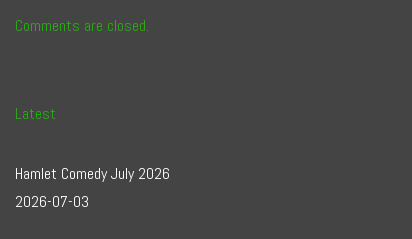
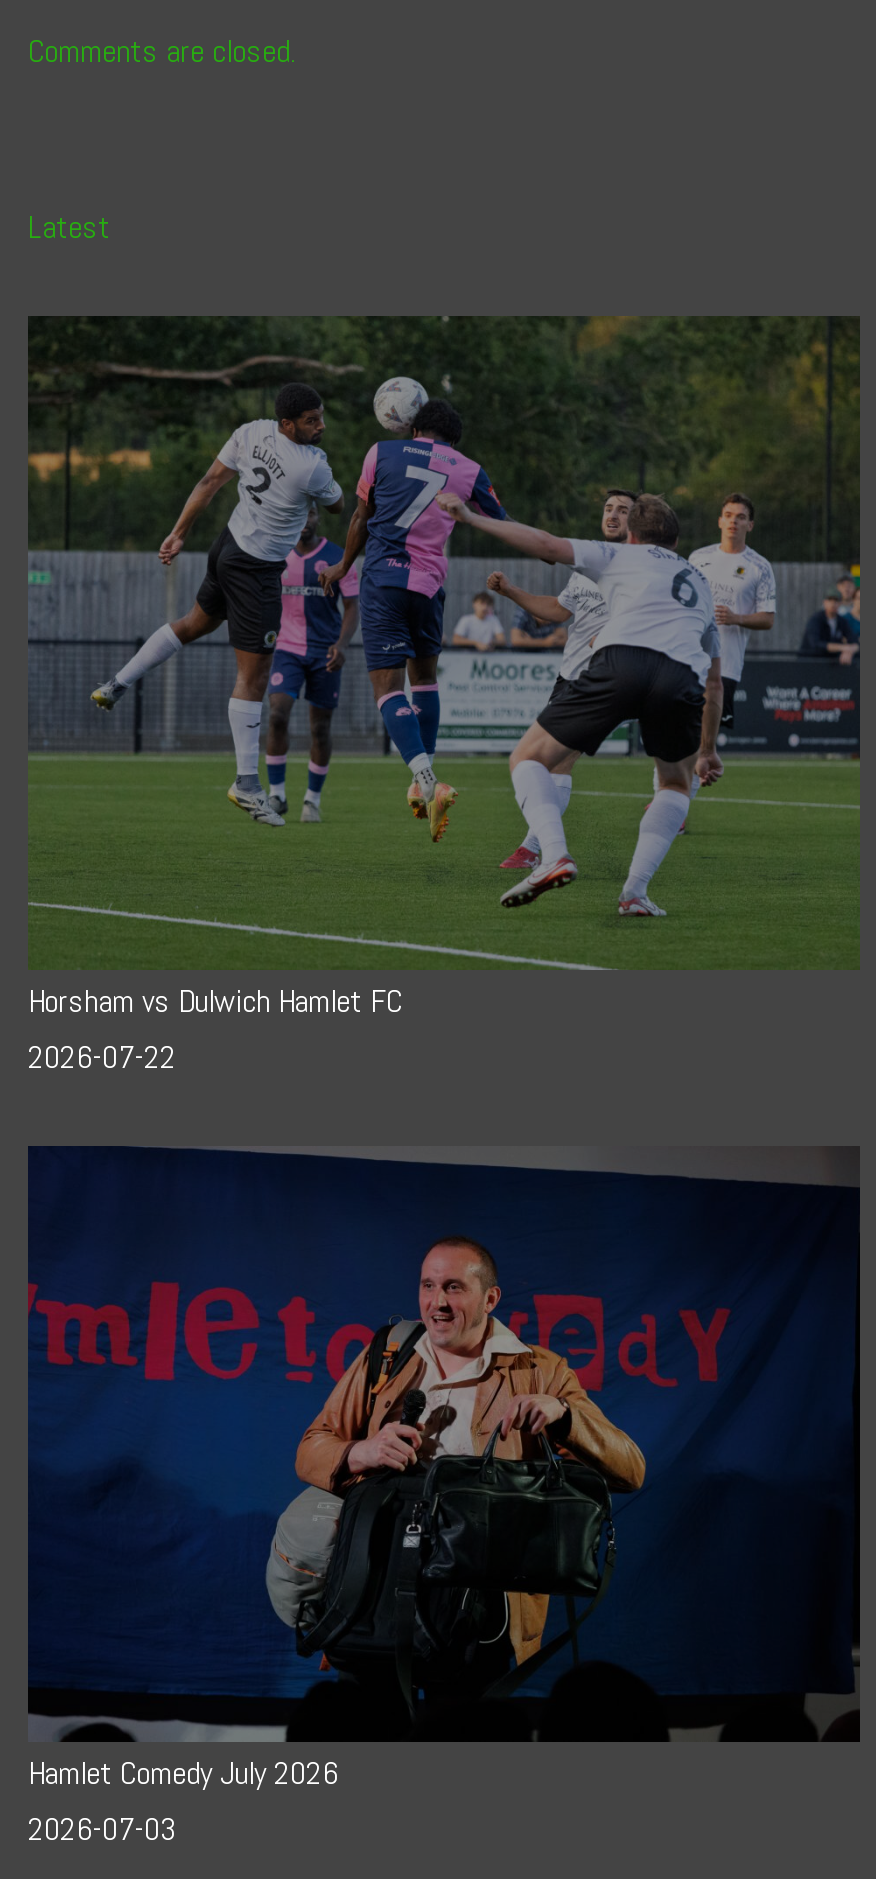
none -> [26,315,862,1077] [image] | Horsham vs Dulwich Hamlet FC | 2026-07-22
none -> [26,1145,862,1743] [image]

